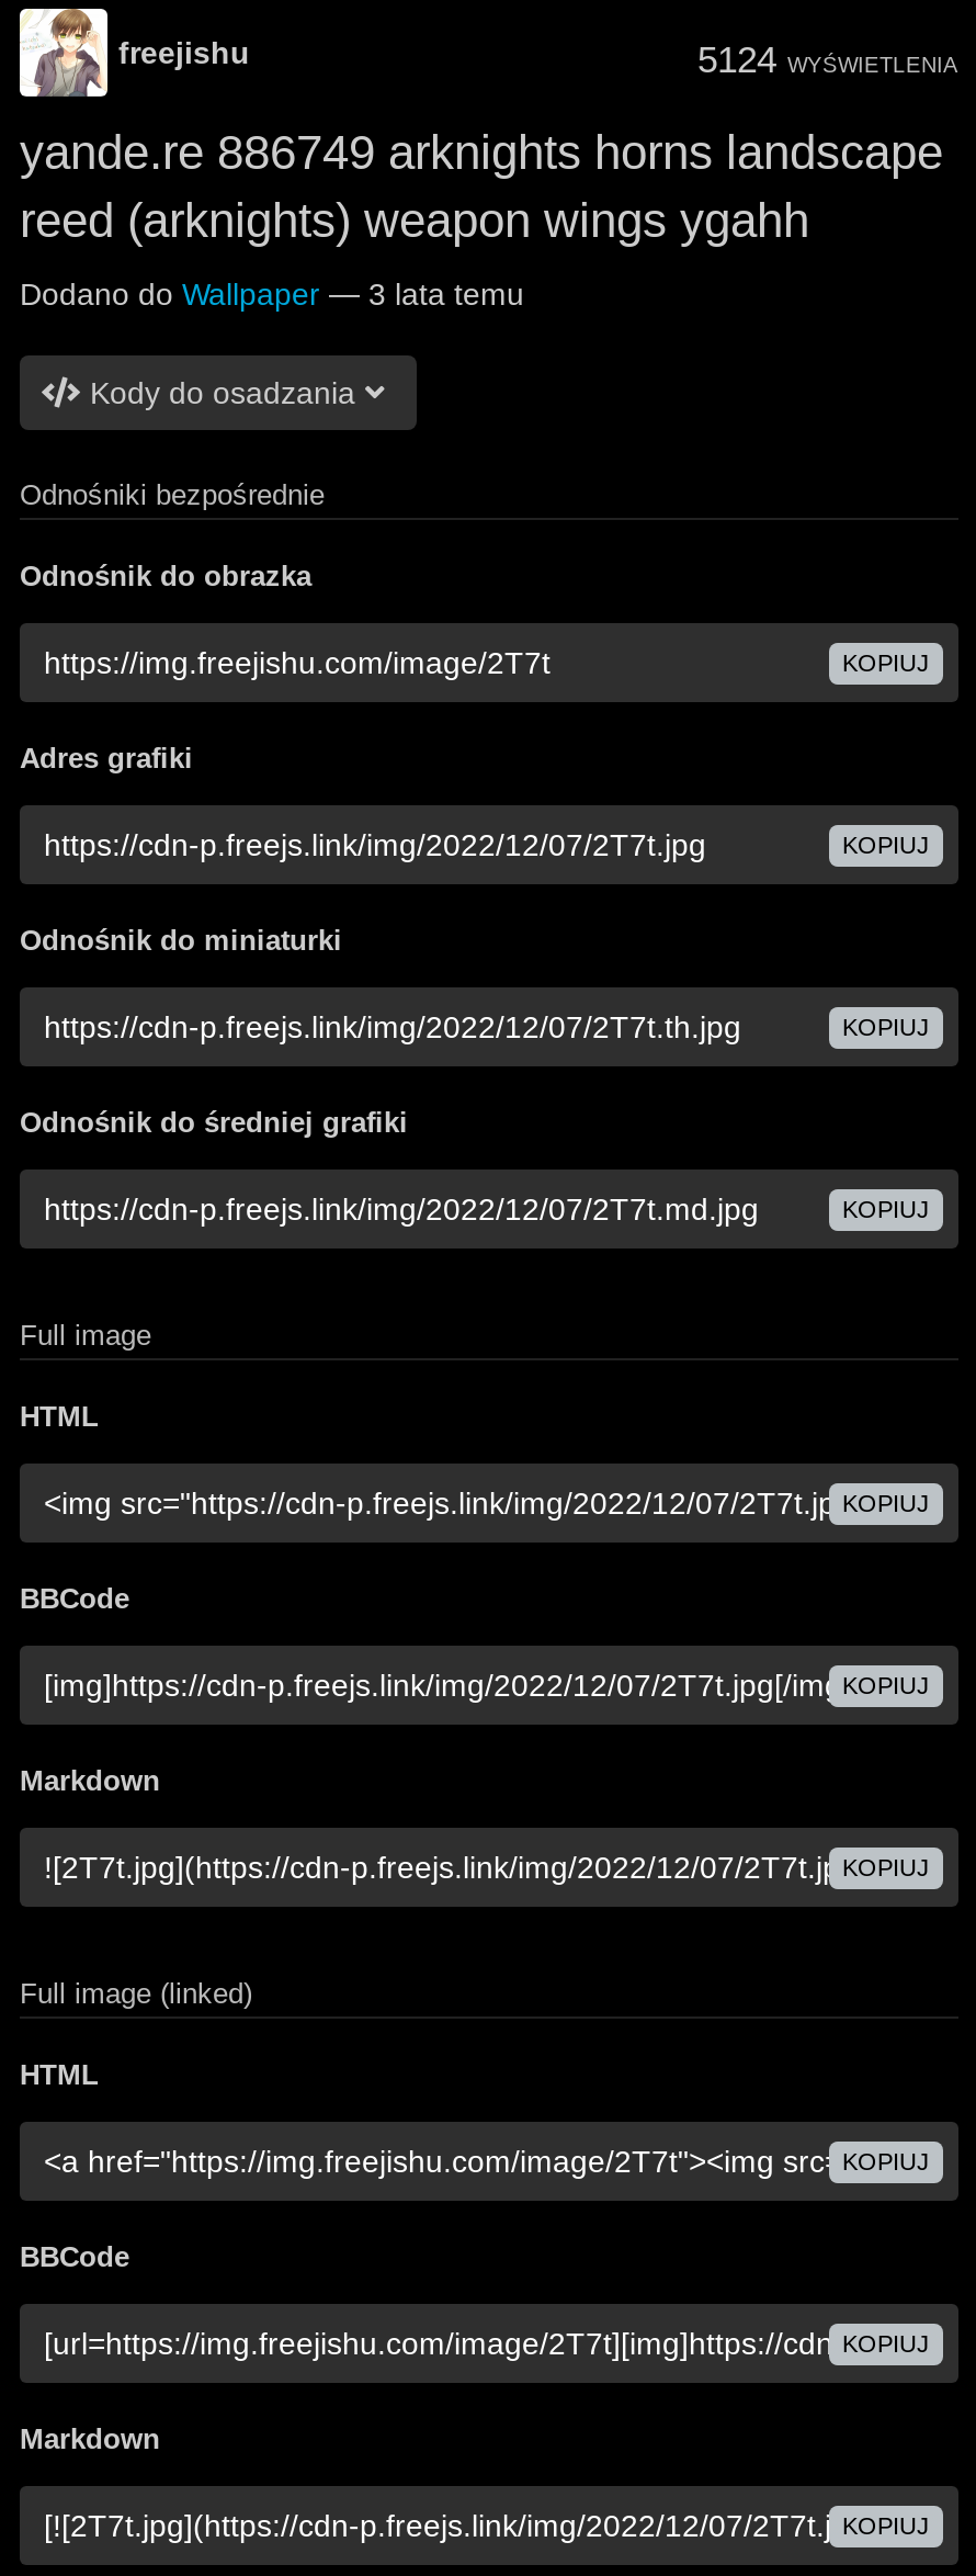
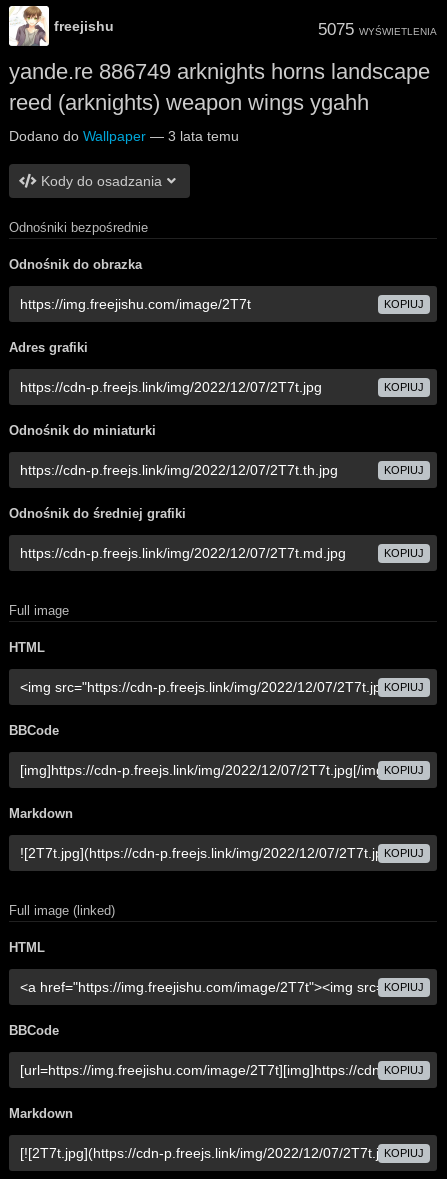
[697,39,958,81] 5124 WYŚWIETLENIA -> [318,20,437,39] 5075 WYŚWIETLENIA

